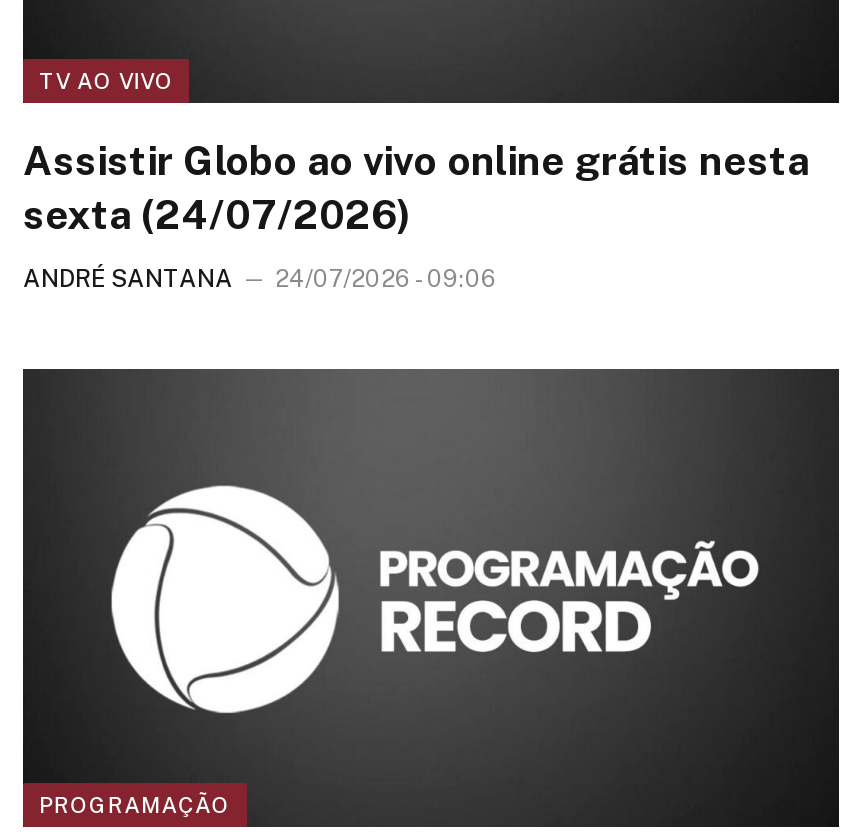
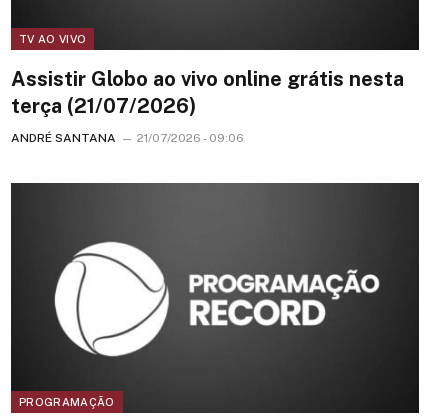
[23,190,411,238] sexta (24/07/2026) -> [11,94,196,118] terça (21/07/2026)
[23,264,497,292] ANDRÉ SANTANA 24/07/2026 - 09:06 -> [11,131,244,145] ANDRÉ SANTANA 21/07/2026 - 09:06

